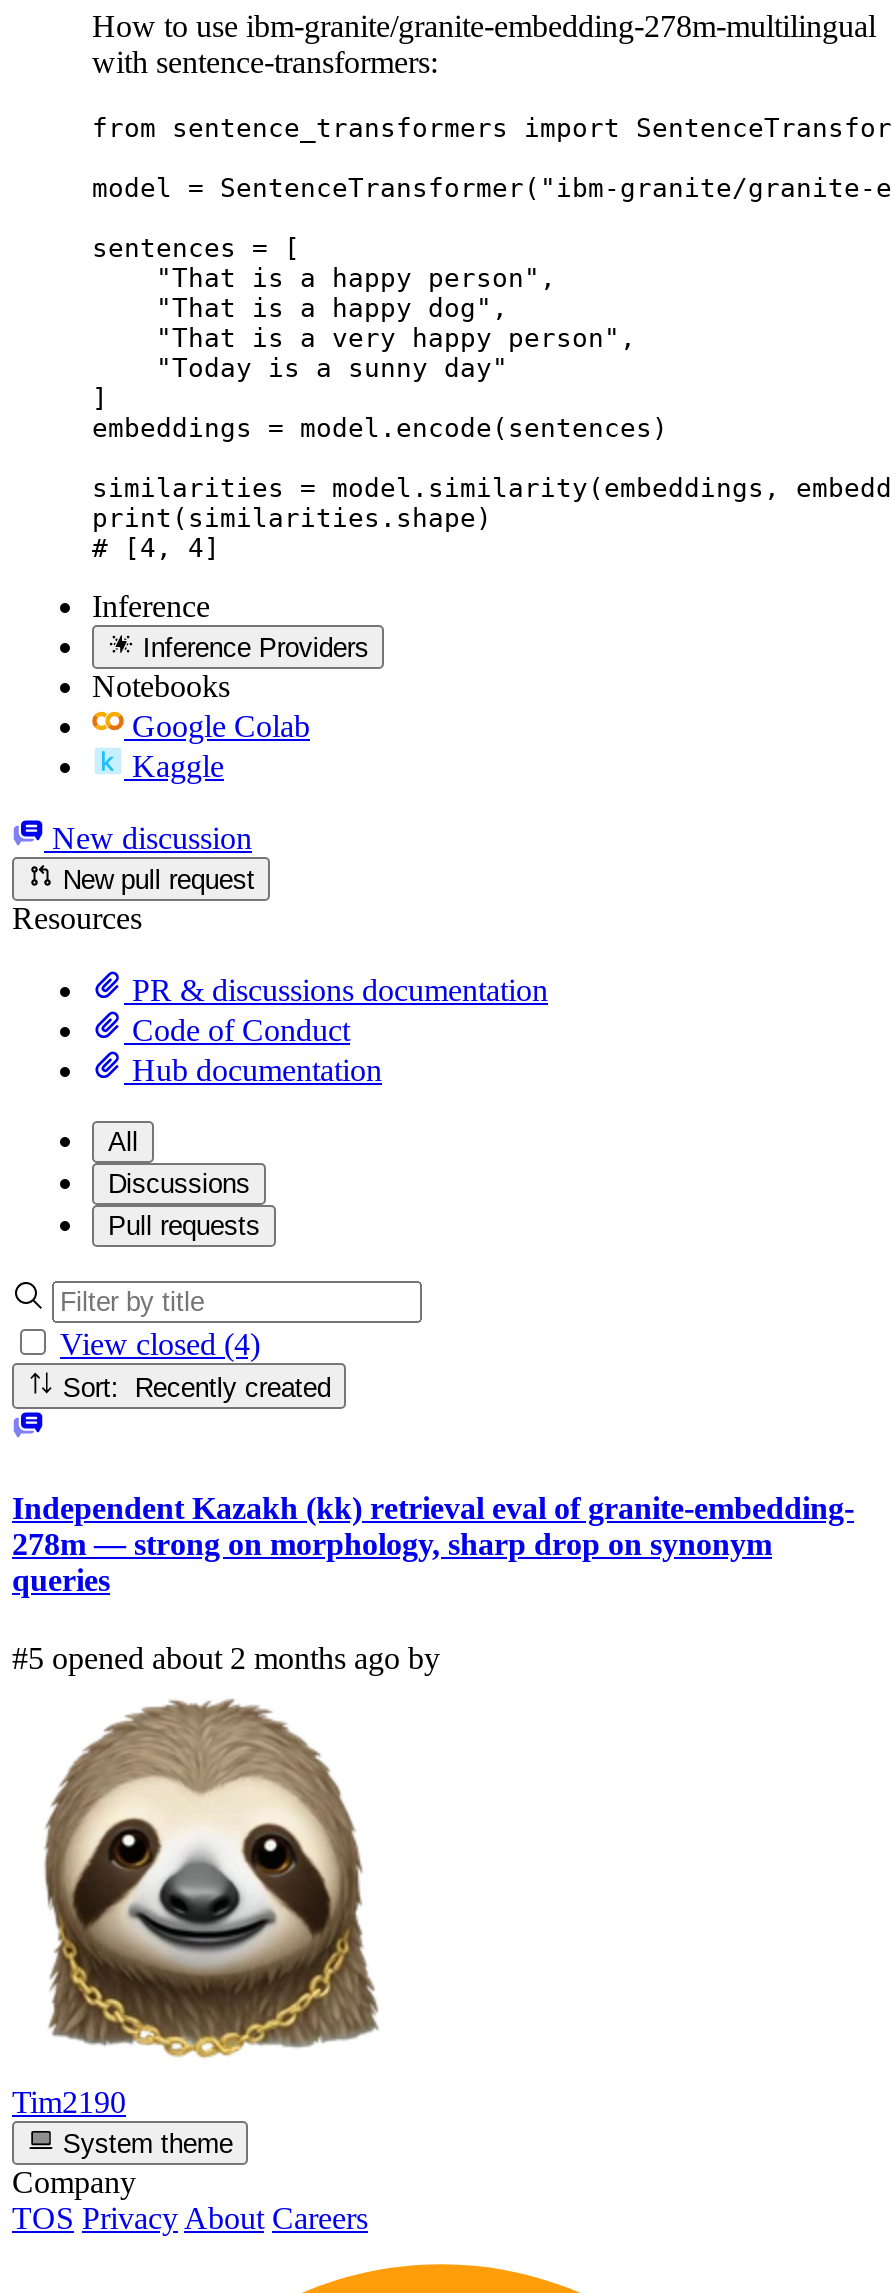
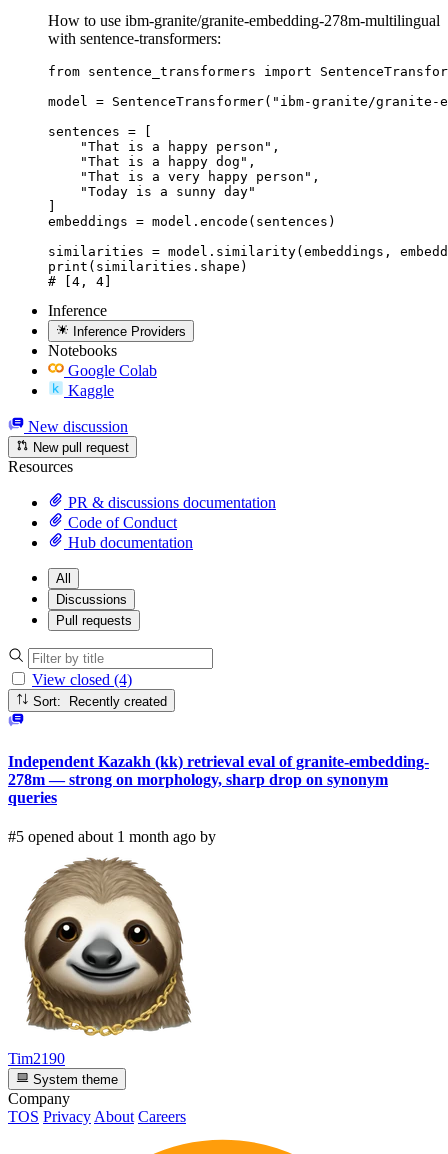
[12,1641,440,1675] #5 opened about 2 months ago by -> [8,828,216,845] #5 opened about 1 month ago by

